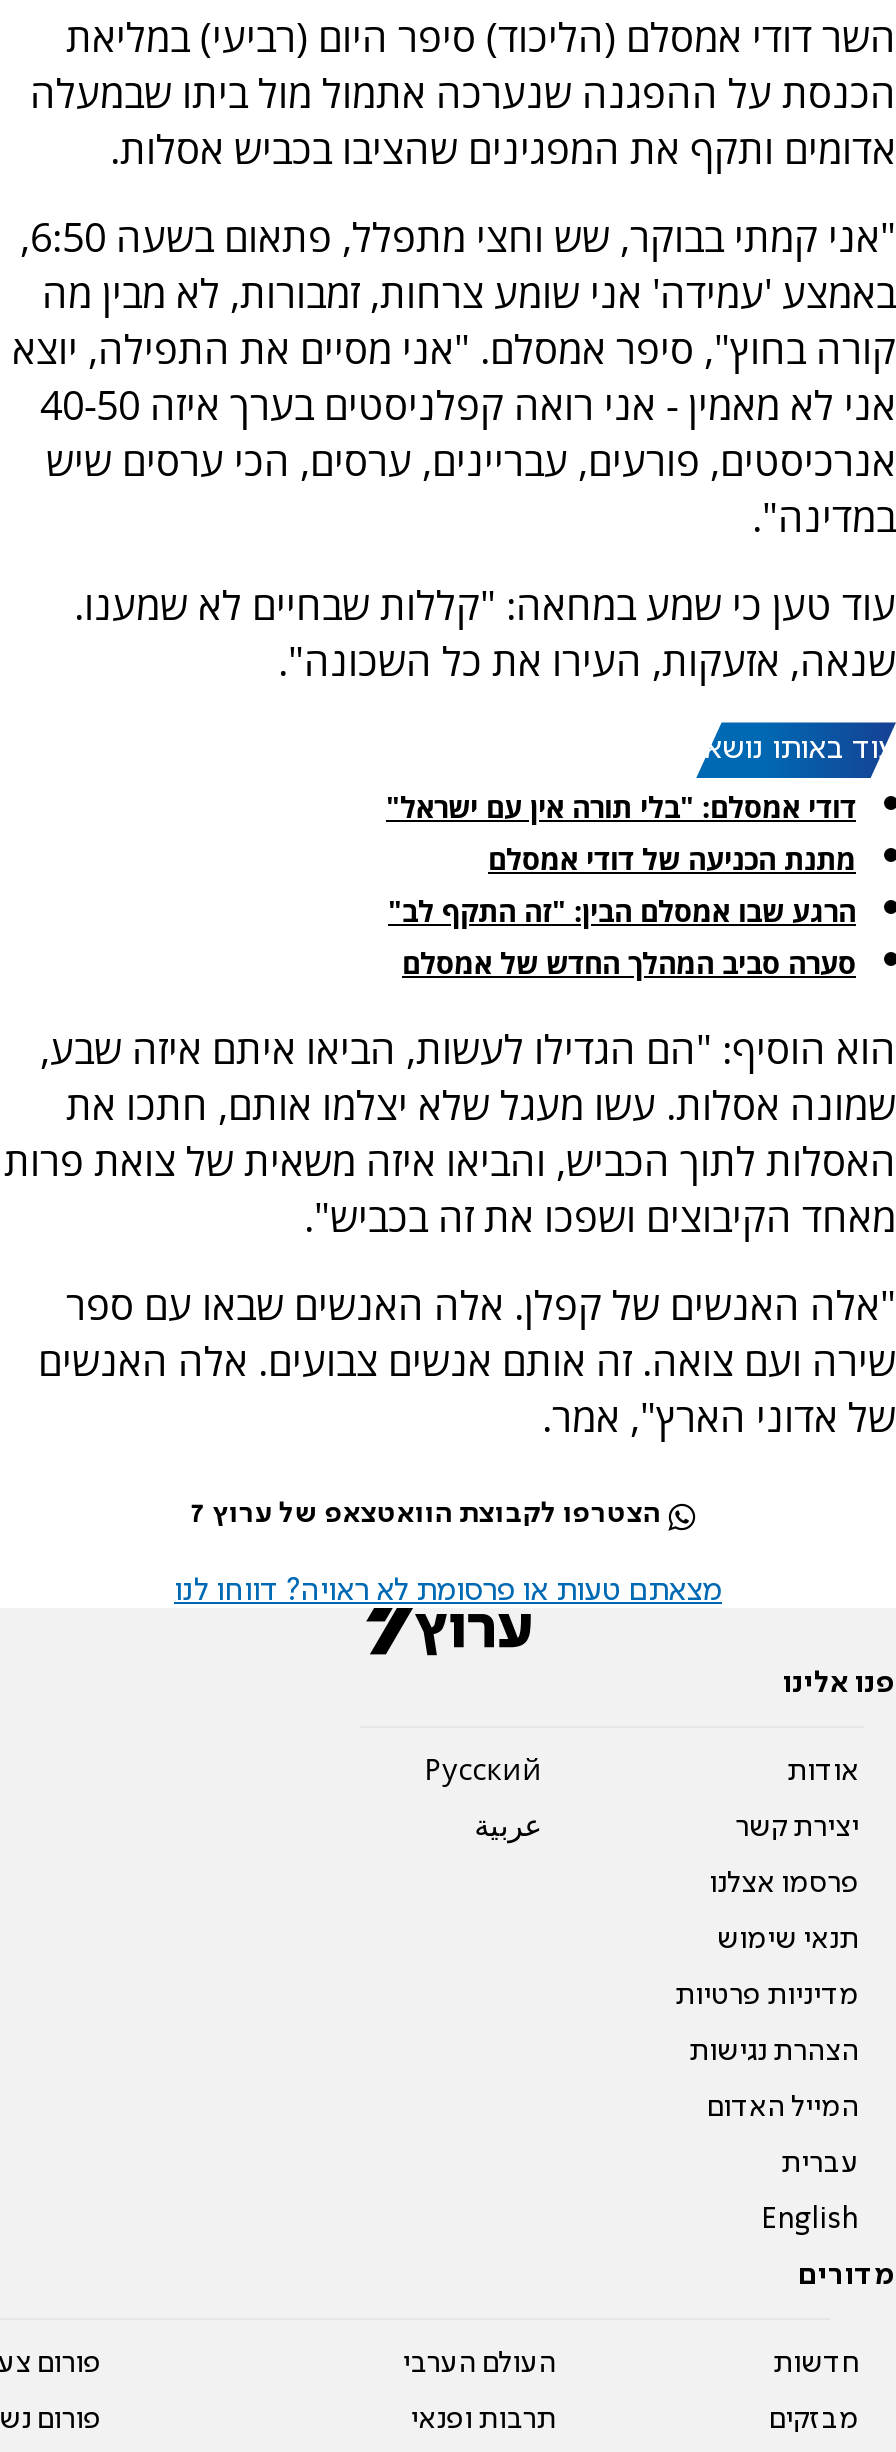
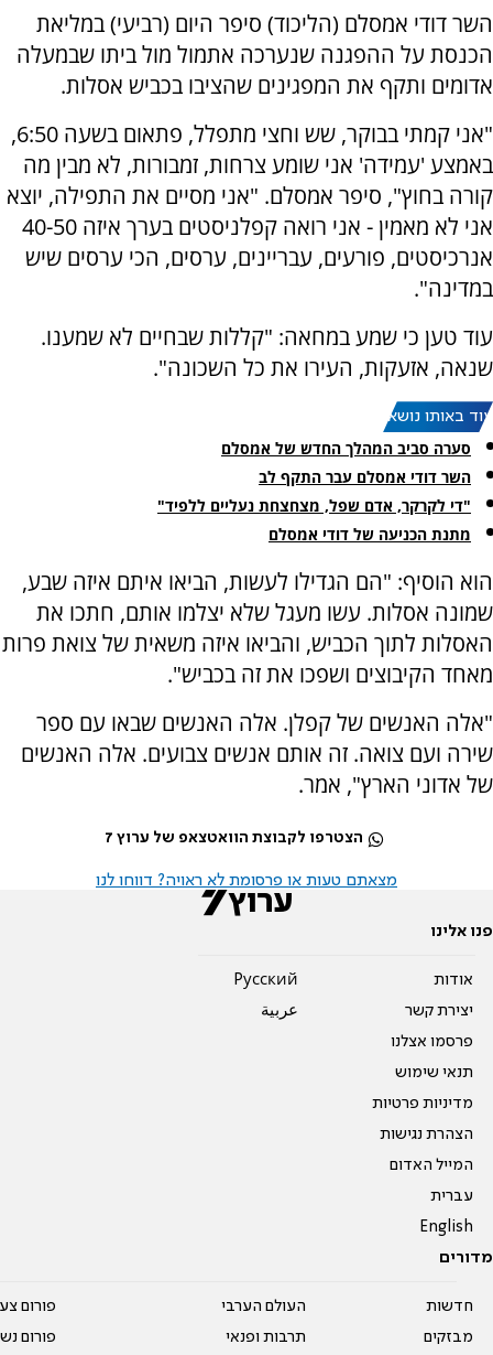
[386,789,856,930] דודי אמסלם: "בלי תורה אין עם ישראל" | הרגע שבו אמסלם הבין: "זה התקף לב" -> none
moved [488,841,856,879] -> [269,524,471,545]: מתנת הכניעה של דודי אמסלם
moved [402,944,856,982] -> [221,438,471,459]: סערה סביב המהלך החדש של אמסלם
none -> [157,467,471,516] השר דודי אמסלם עבר התקף לב | "די לקרקר, אדם שפל, מצחצחת נעליים ללפיד"

